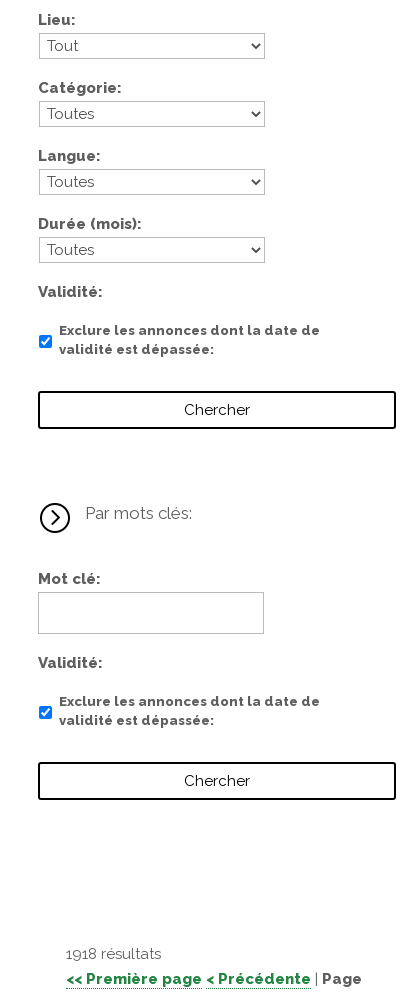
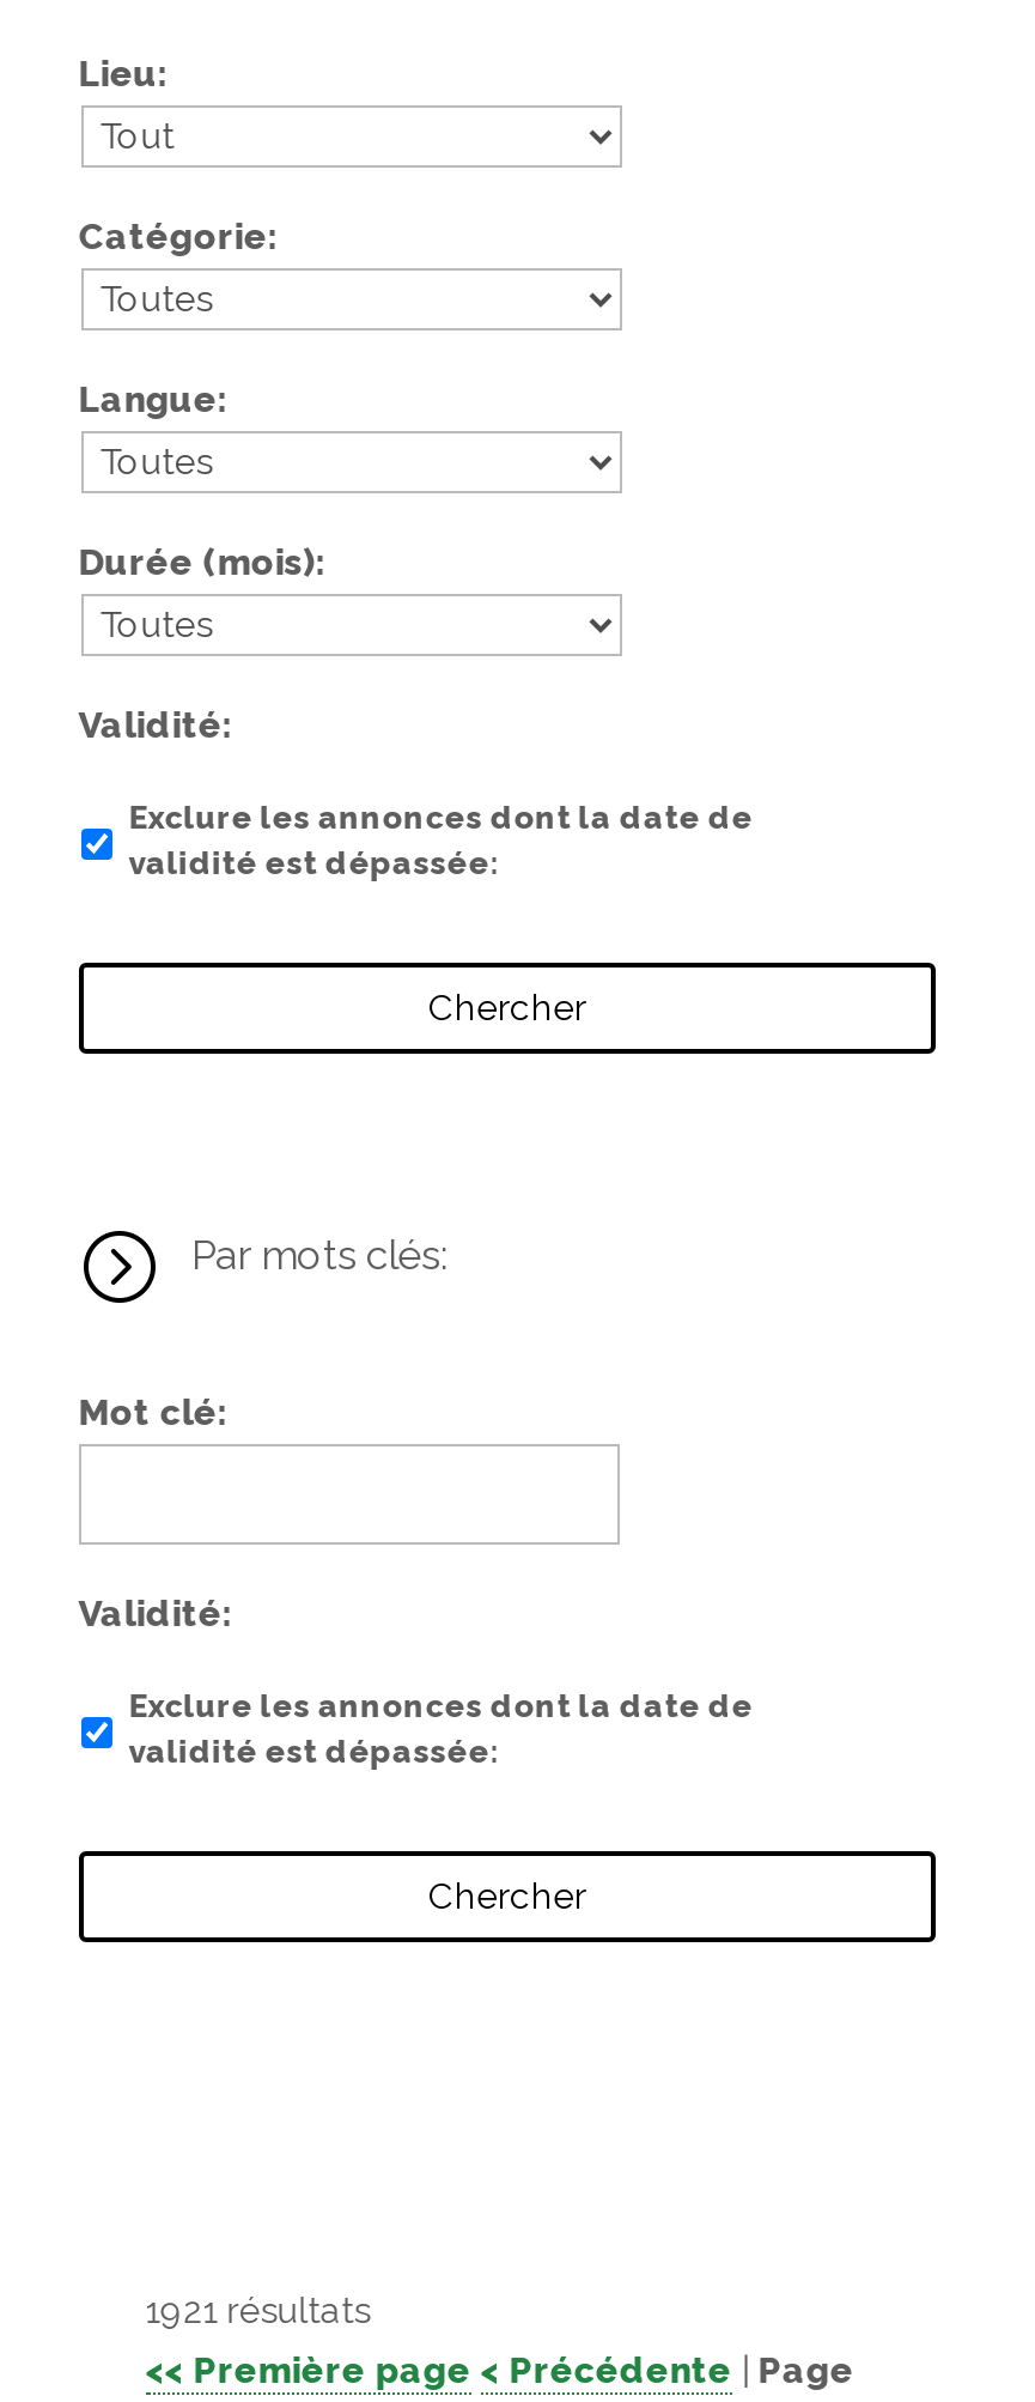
[66,945,161,963] 1918 résultats -> [145,2289,370,2333] 1921 résultats

